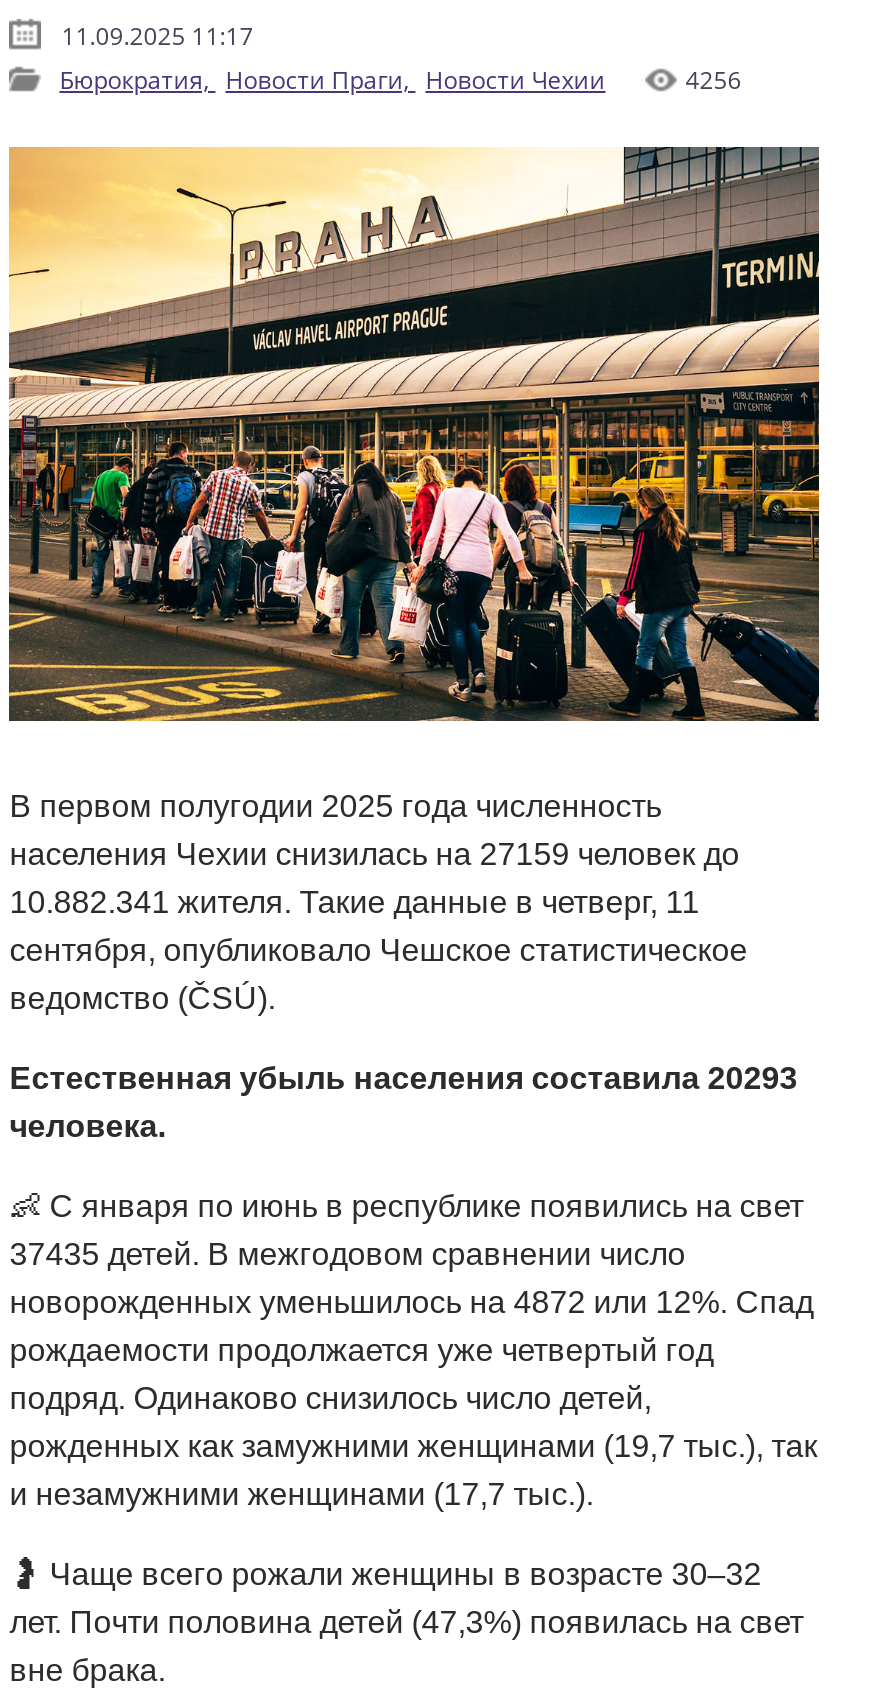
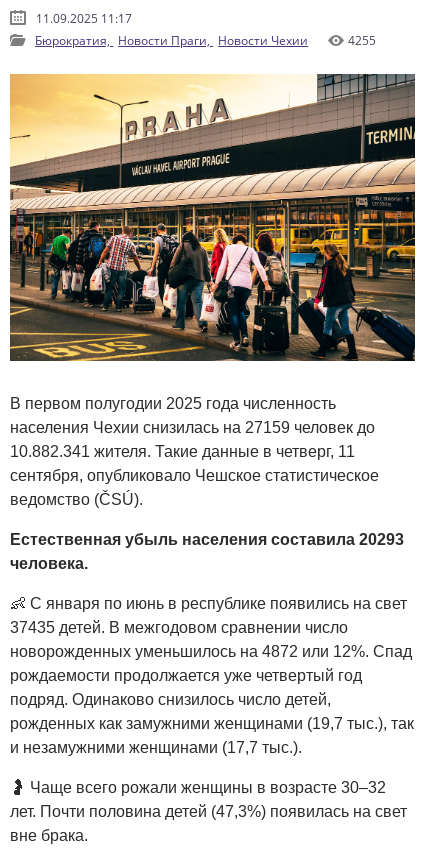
[685,64,741,98] 4256 -> [348,32,376,49] 4255

